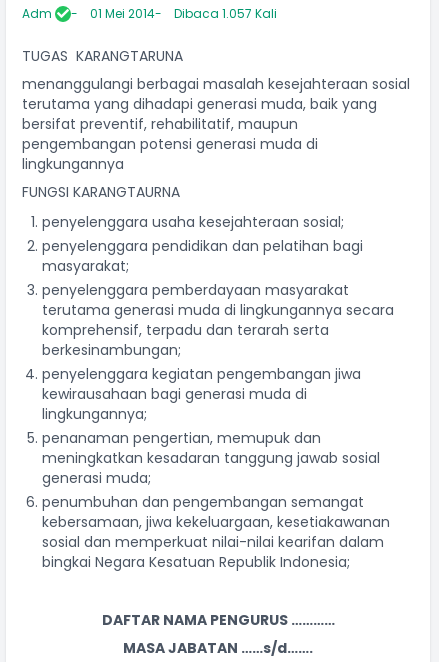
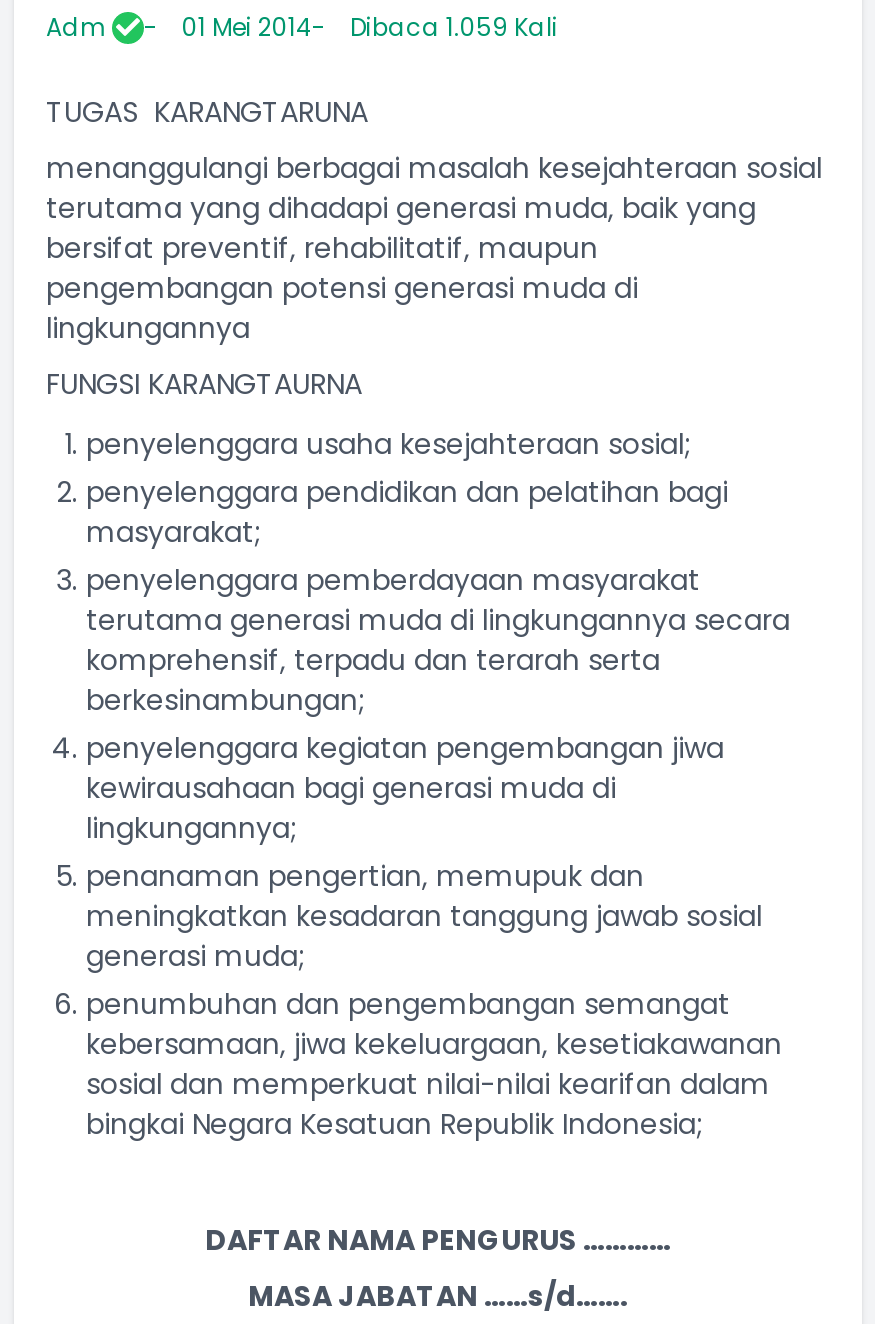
[90,5,277,22] 01 Mei 2014 Dibaca 1.057 Kali -> [182,10,558,44] 01 Mei 2014 Dibaca 1.059 Kali

